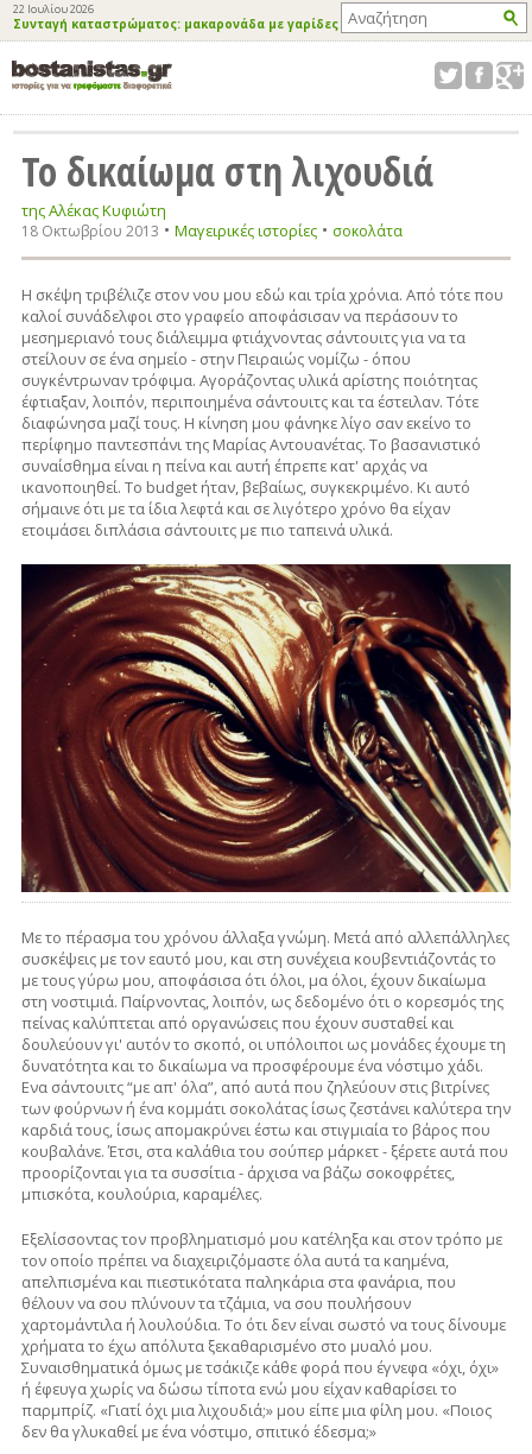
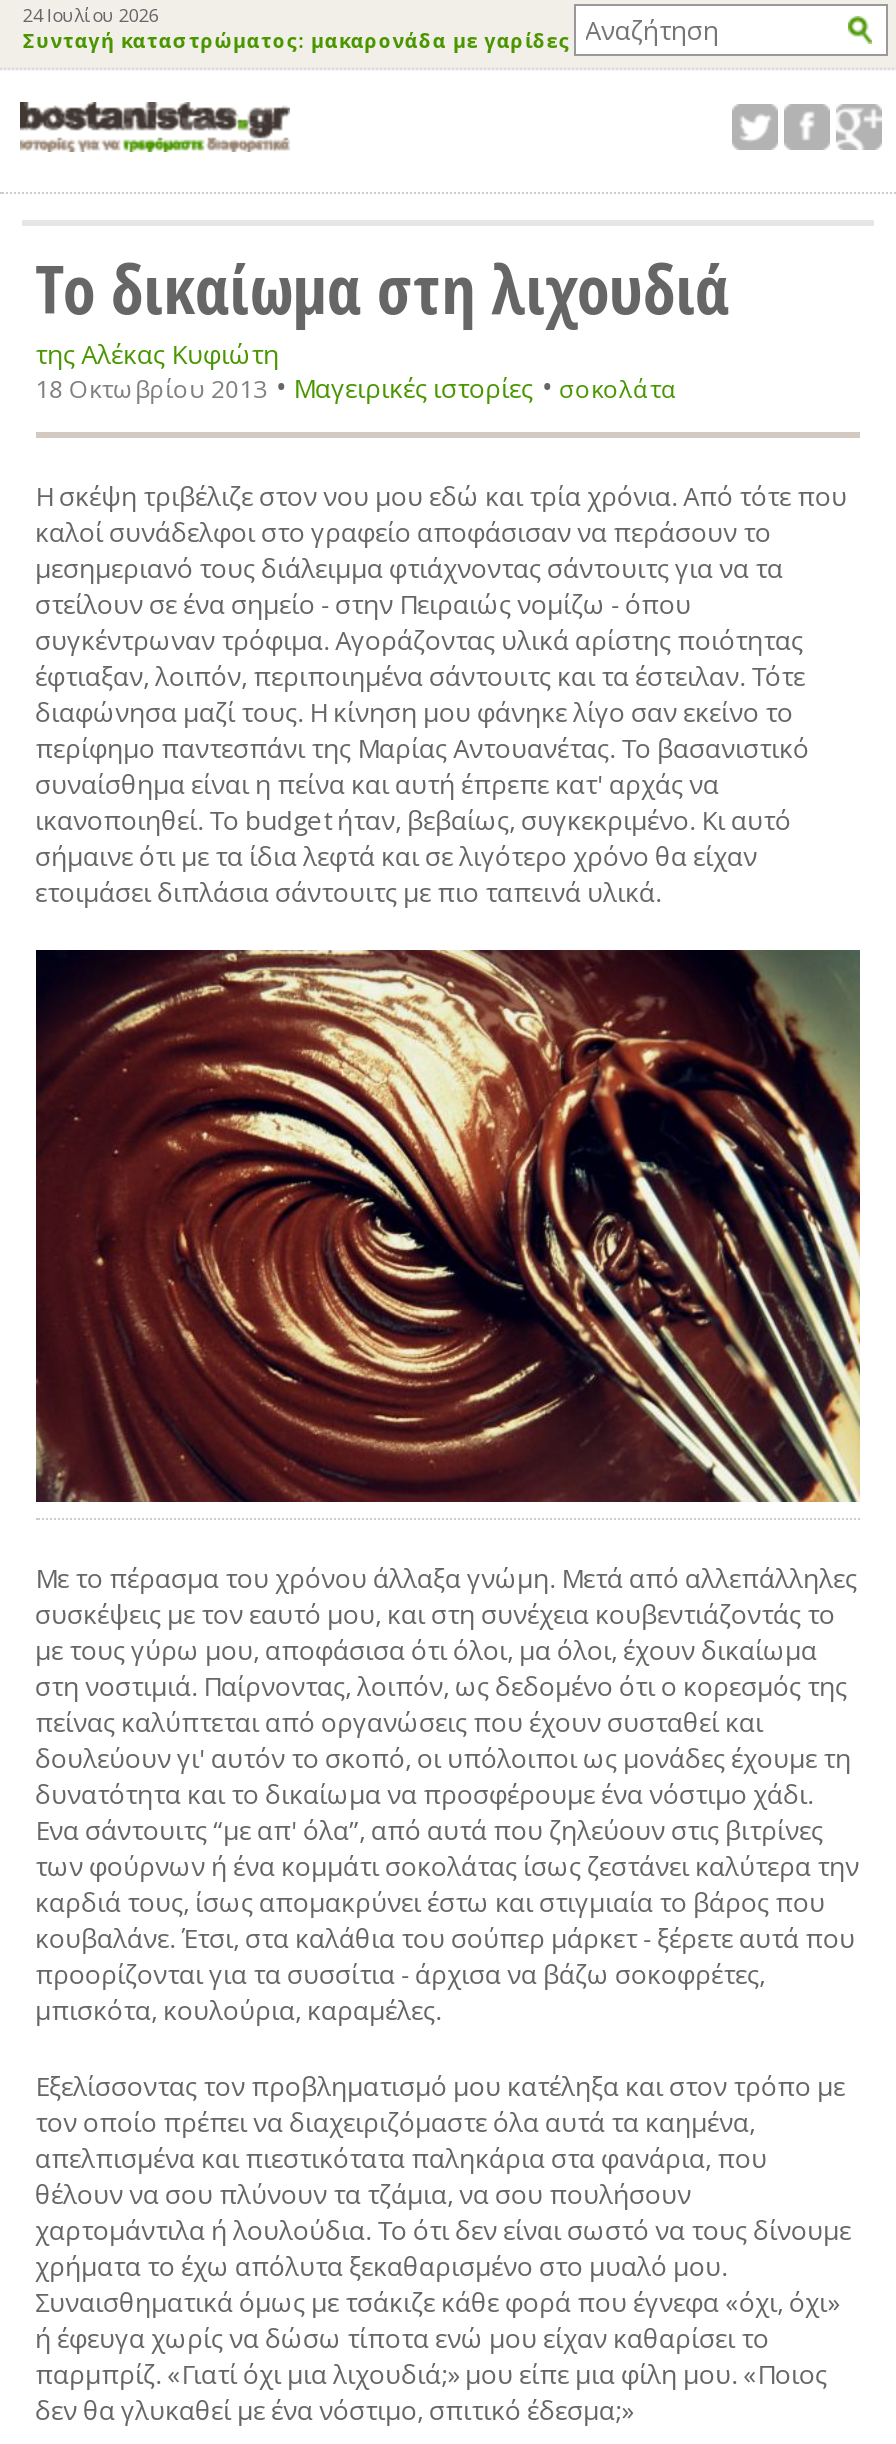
[13,1,94,17] 22 Ιουλίου 2026 -> [22,2,158,28] 24 Ιουλίου 2026

